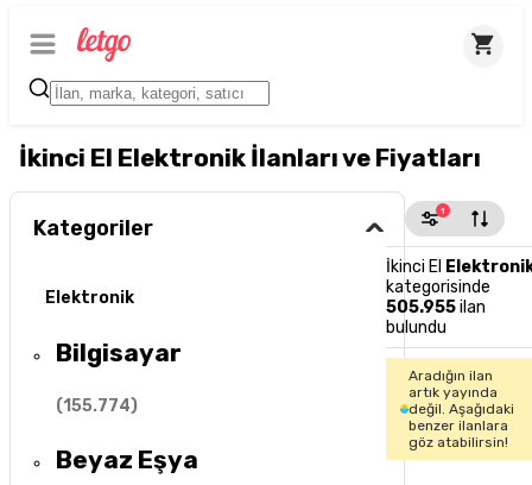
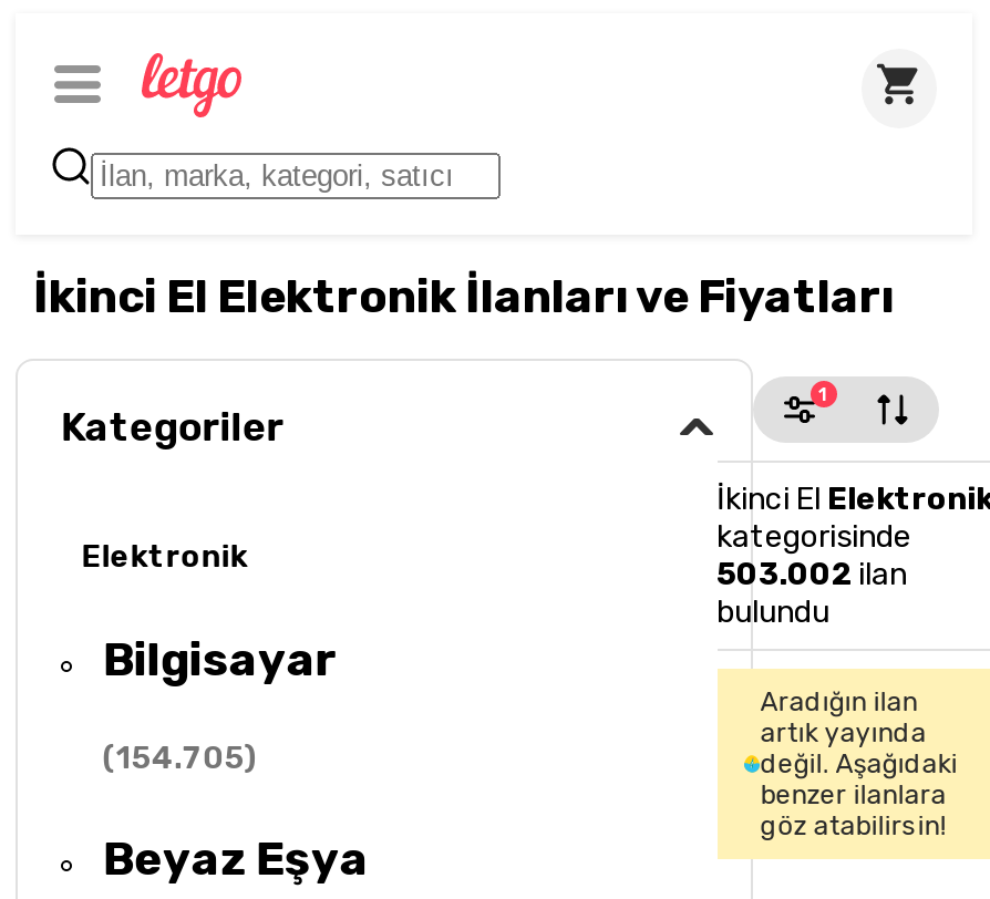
[385,297,485,317] 505.955 ilan -> [716,556,907,593] 503.002 ilan
[56,396,138,416] (155.774) -> [103,740,258,777] (154.705)

